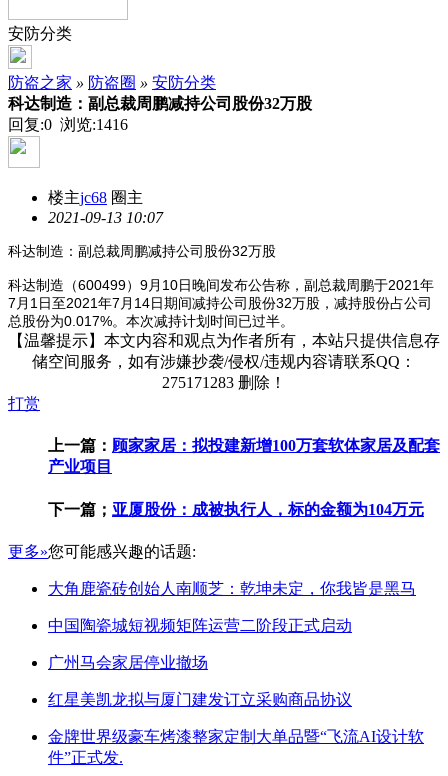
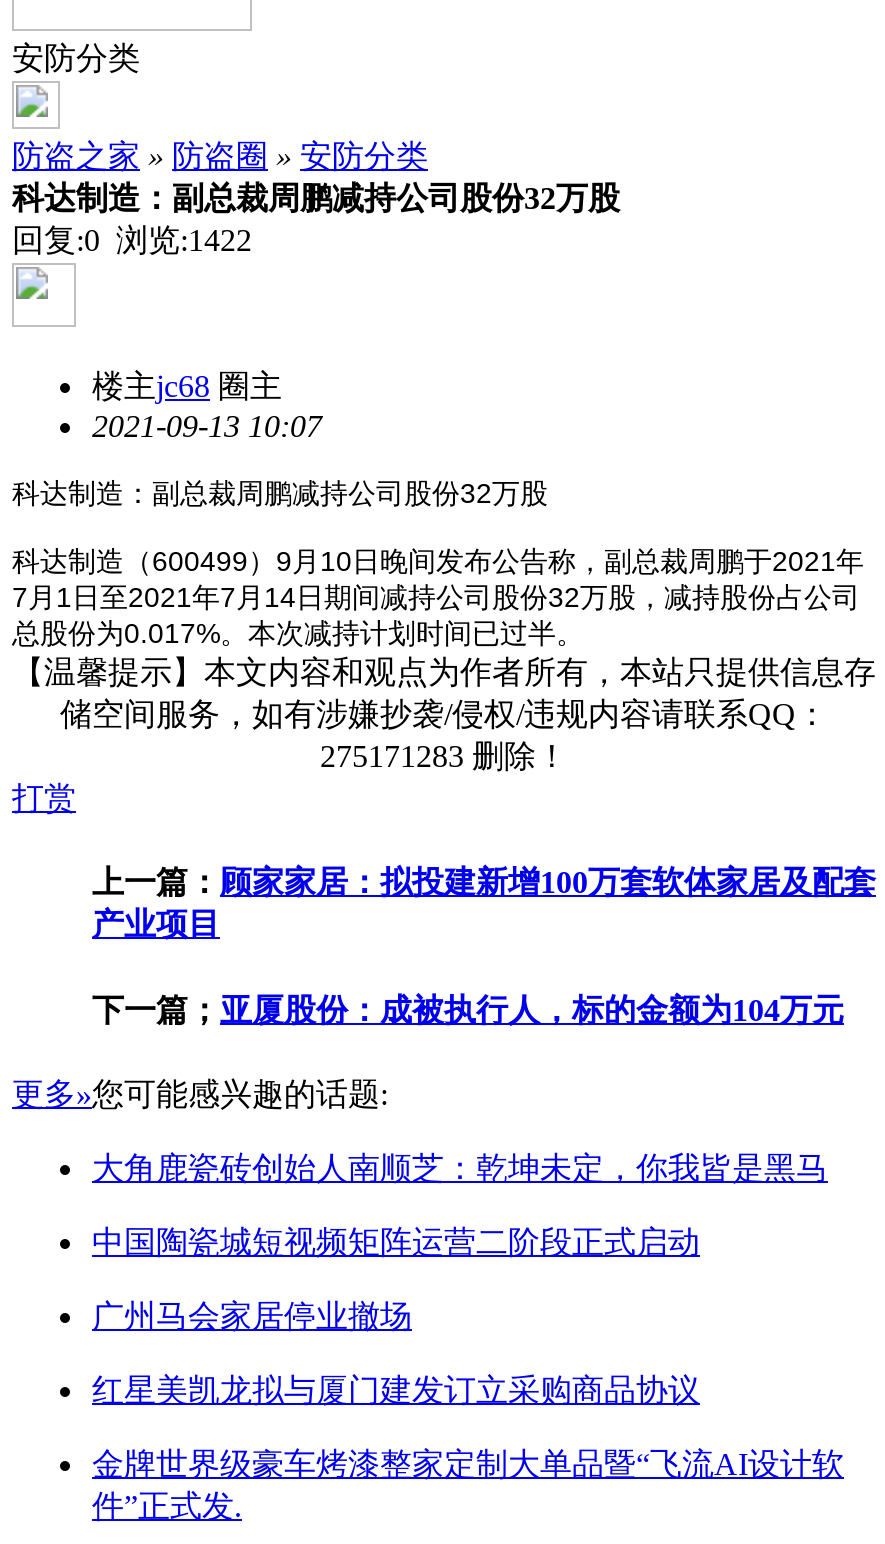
[8,116,128,133] 回复:0 浏览:1416 -> [12,223,252,257] 回复:0 浏览:1422

